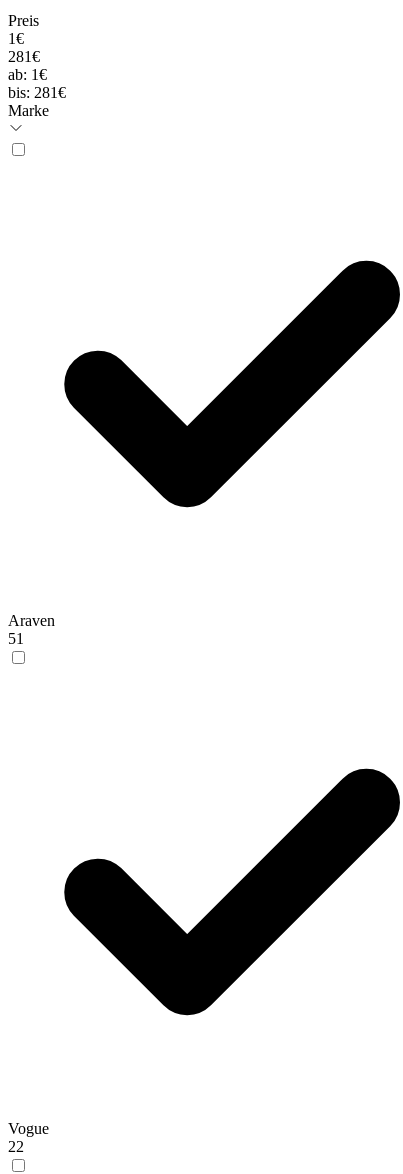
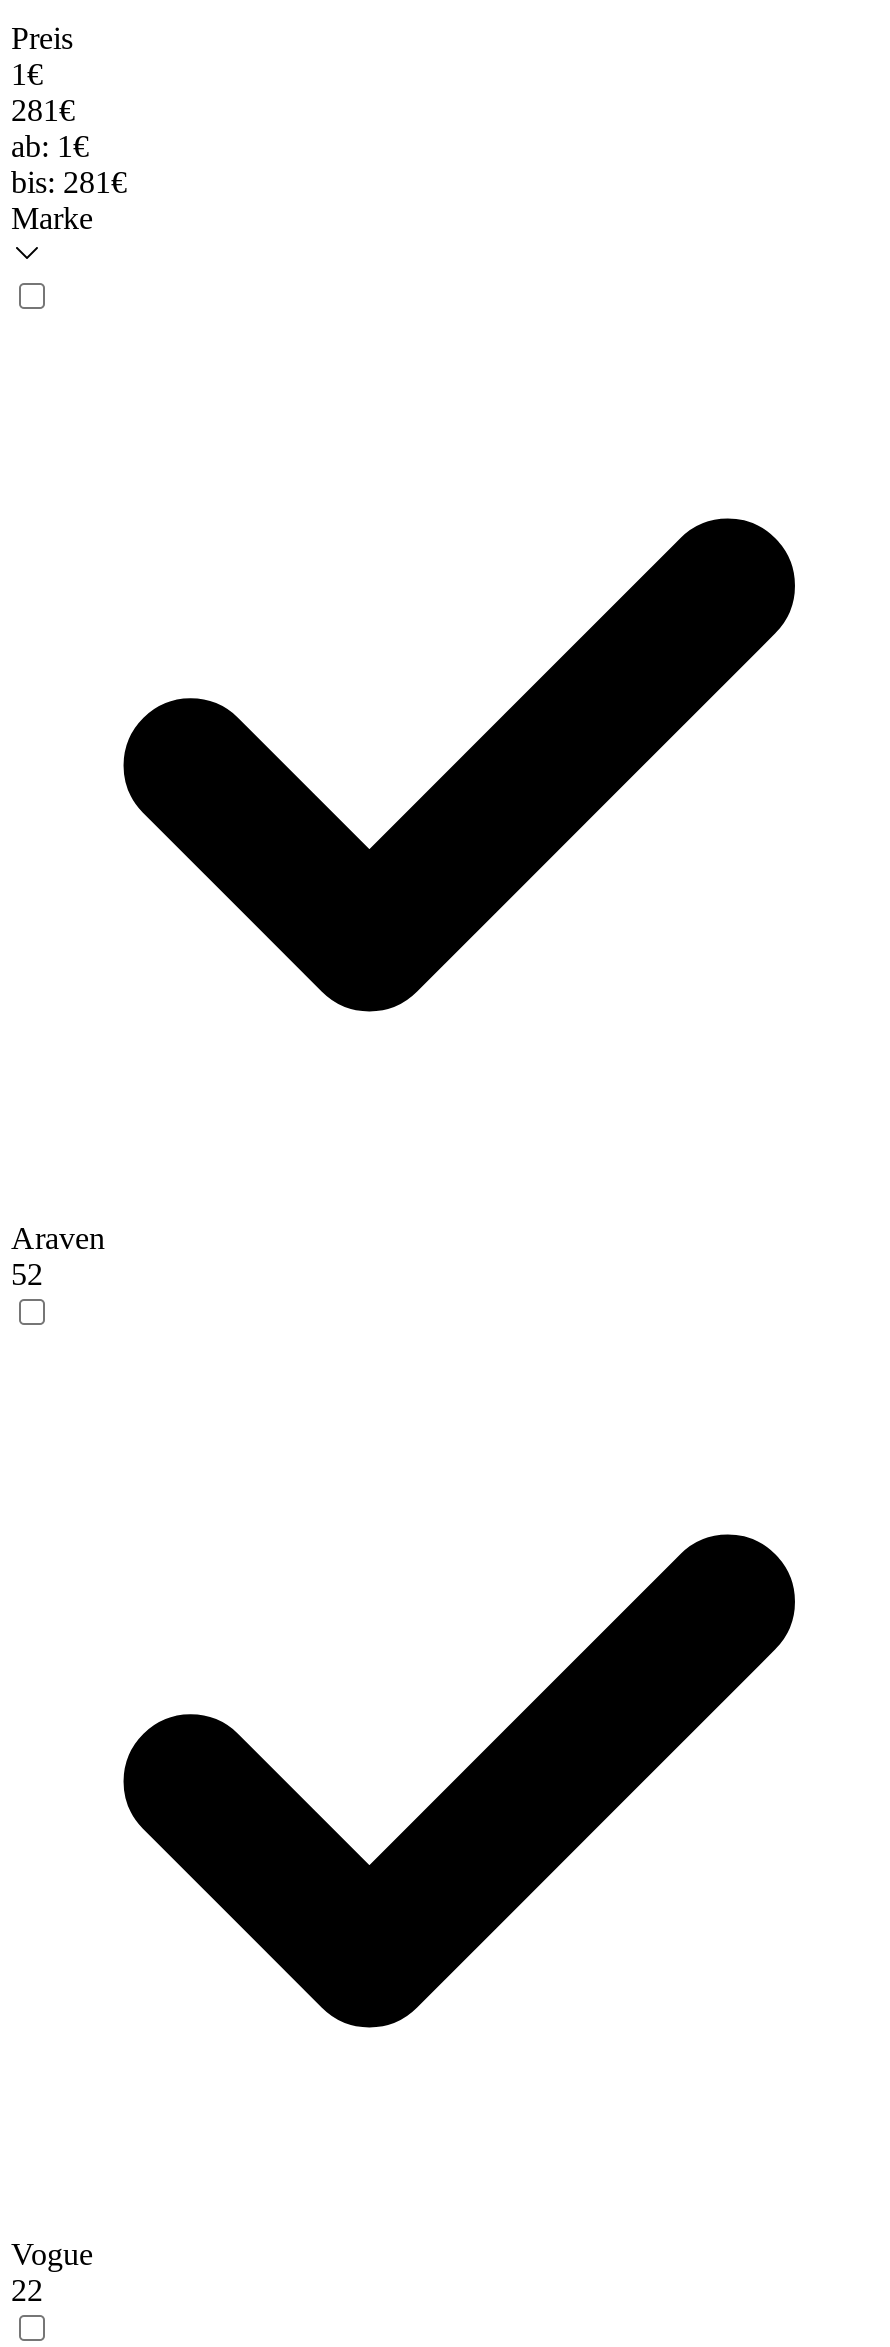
[8,630,24,647] 51 -> [11,1258,43,1292] 52

